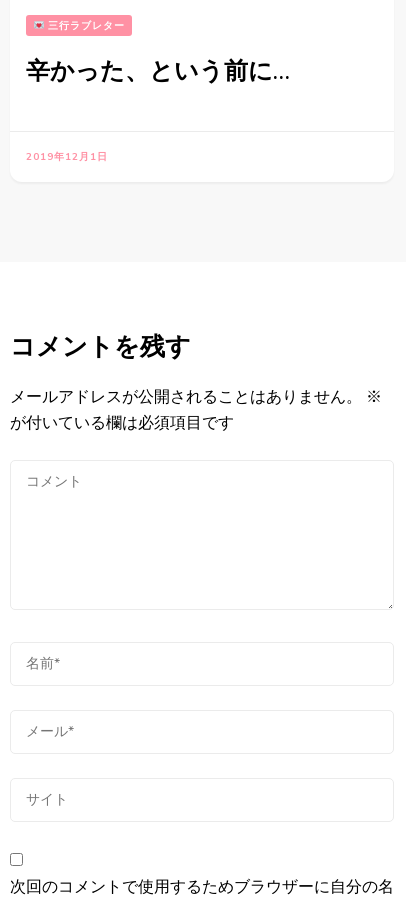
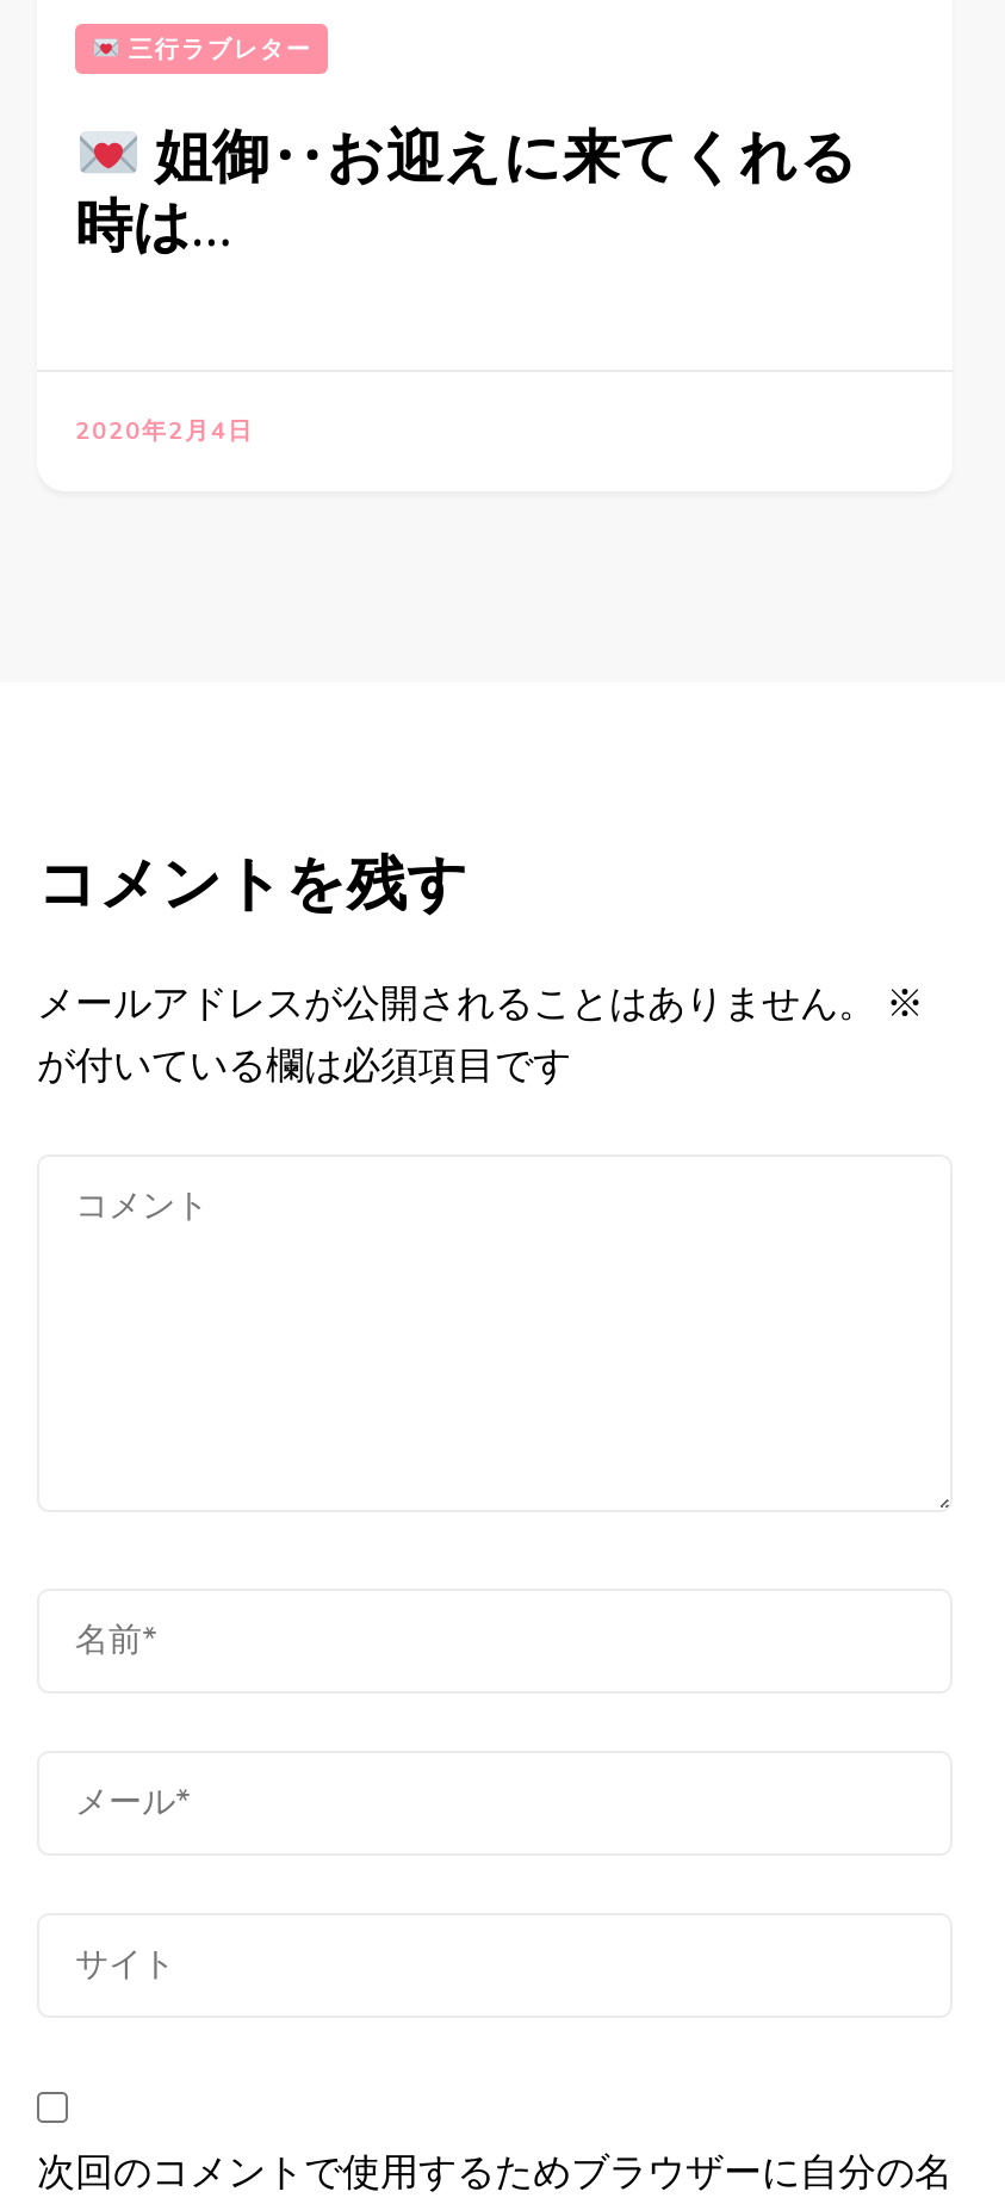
[26,57,290,86] 辛かった、という前に… -> [75,124,858,262] 姐御‥お迎えに来てくれる | 時は…
[26,150,108,164] 2019年12月1日 -> [75,415,254,448] 2020年2月4日

